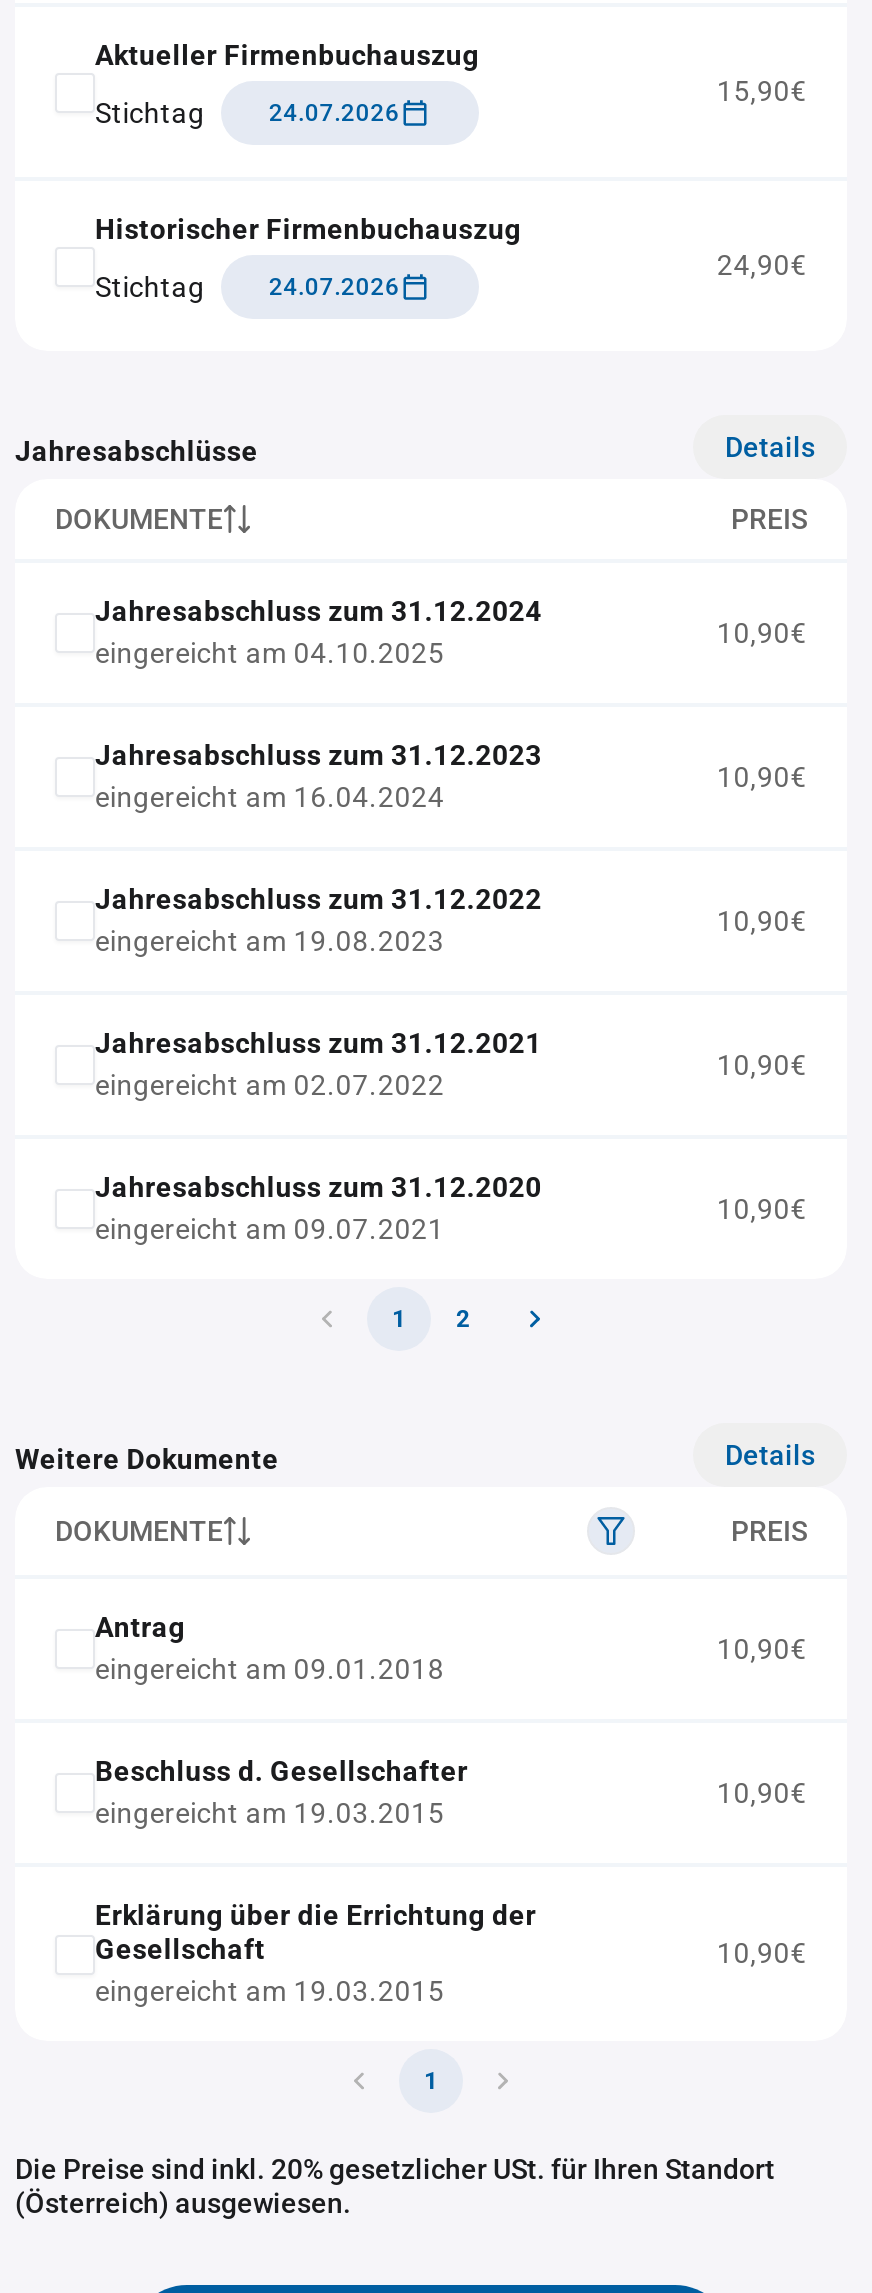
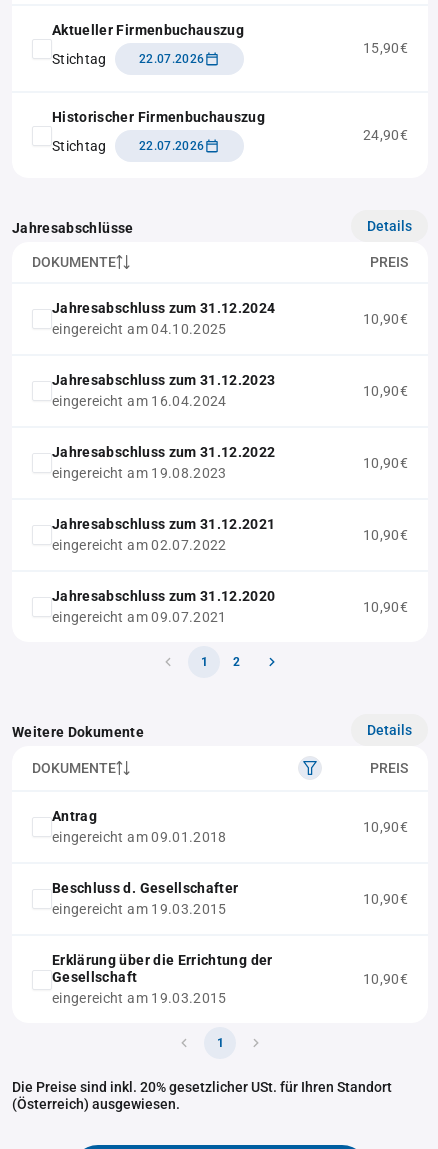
[269,99,400,127] 24.07.2026 -> [139,52,204,66] 22.07.2026
[269,273,400,301] 24.07.2026 -> [139,139,204,153] 22.07.2026

